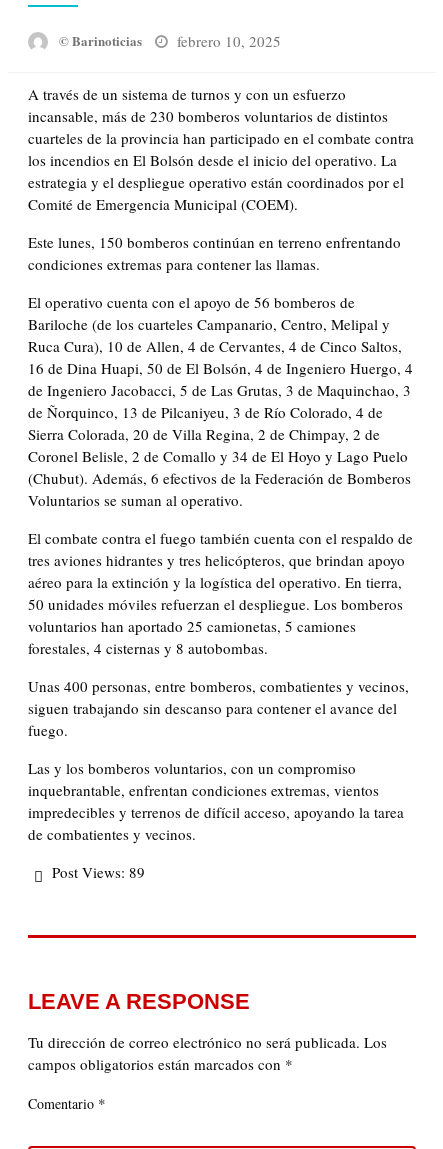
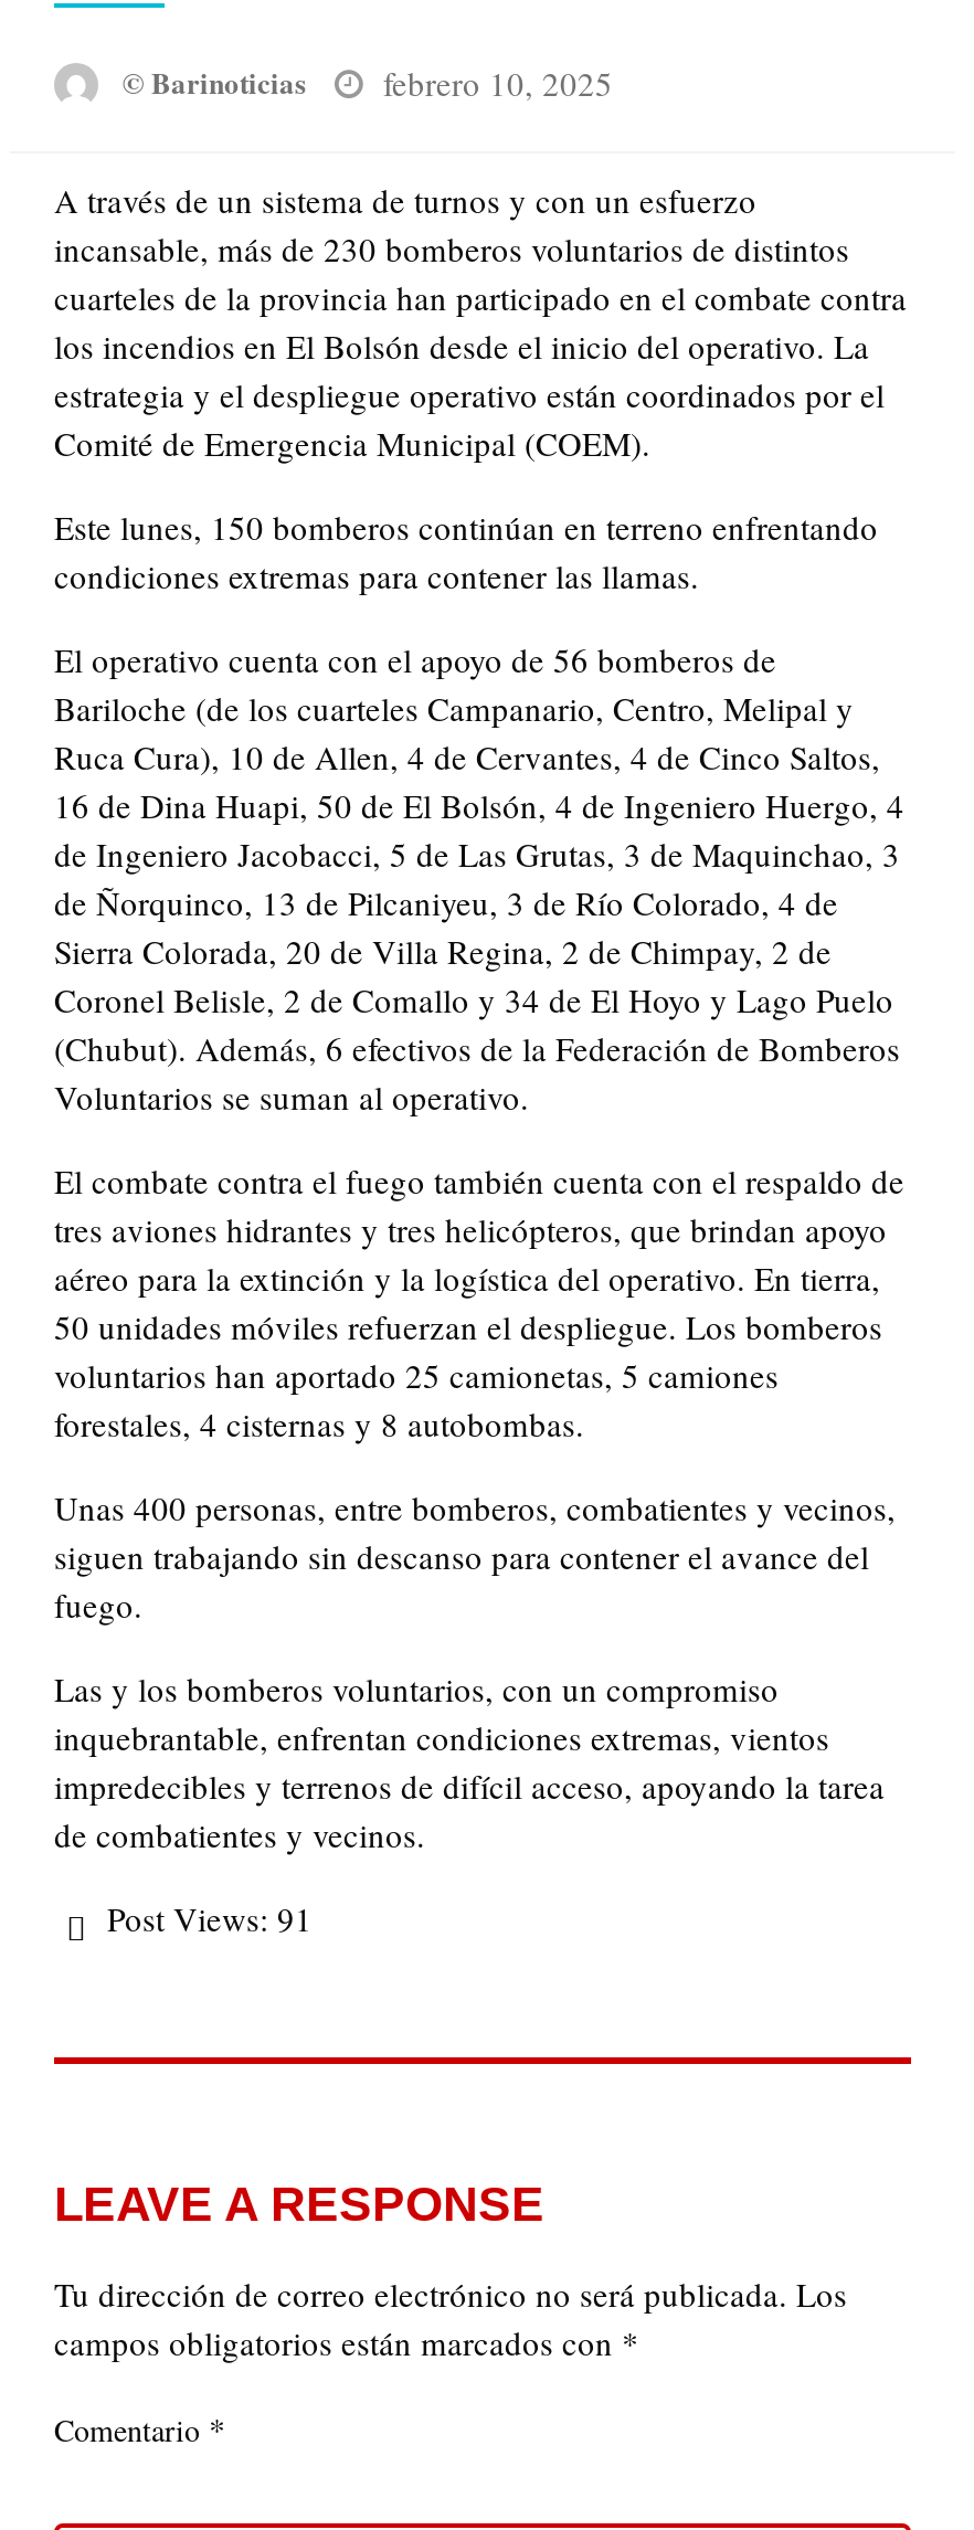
[52,862,145,882] Post Views: 89 -> [107,1897,313,1941] Post Views: 91

